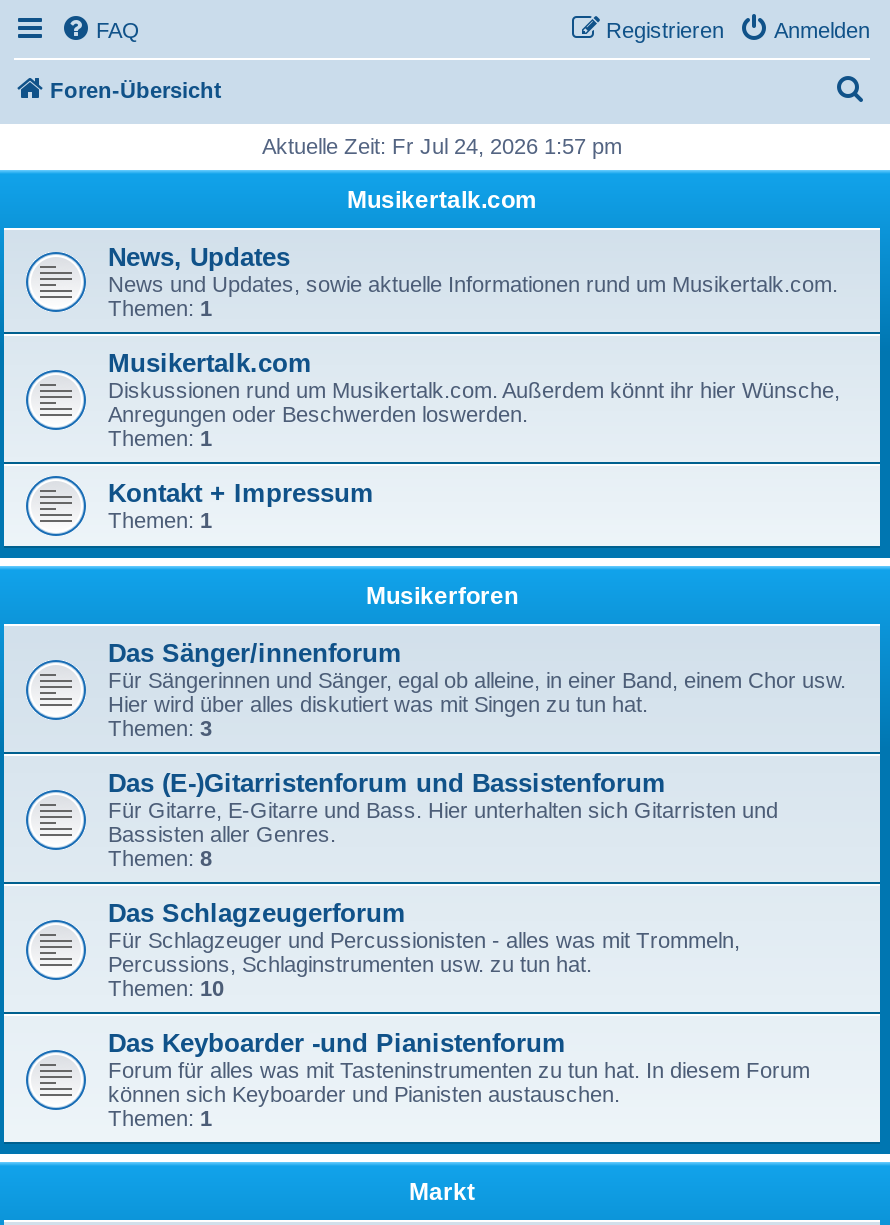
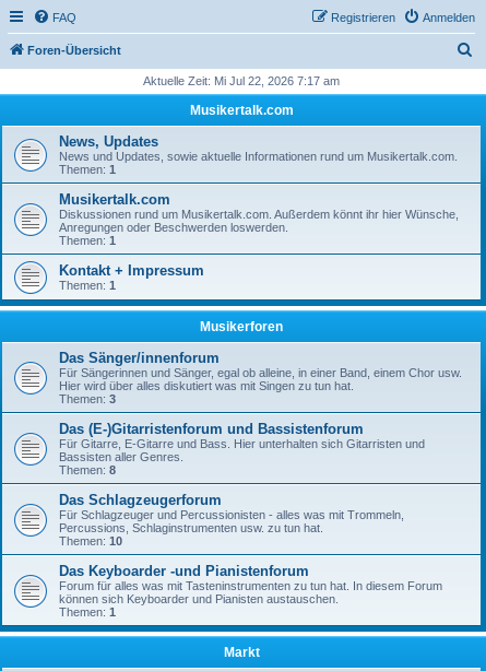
[262,134,622,158] Aktuelle Zeit: Fr Jul 24, 2026 1:57 pm -> [143,74,340,87] Aktuelle Zeit: Mi Jul 22, 2026 7:17 am

